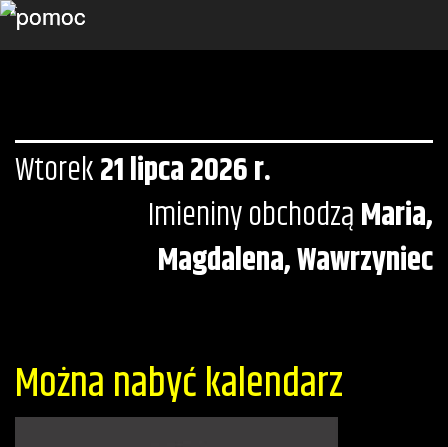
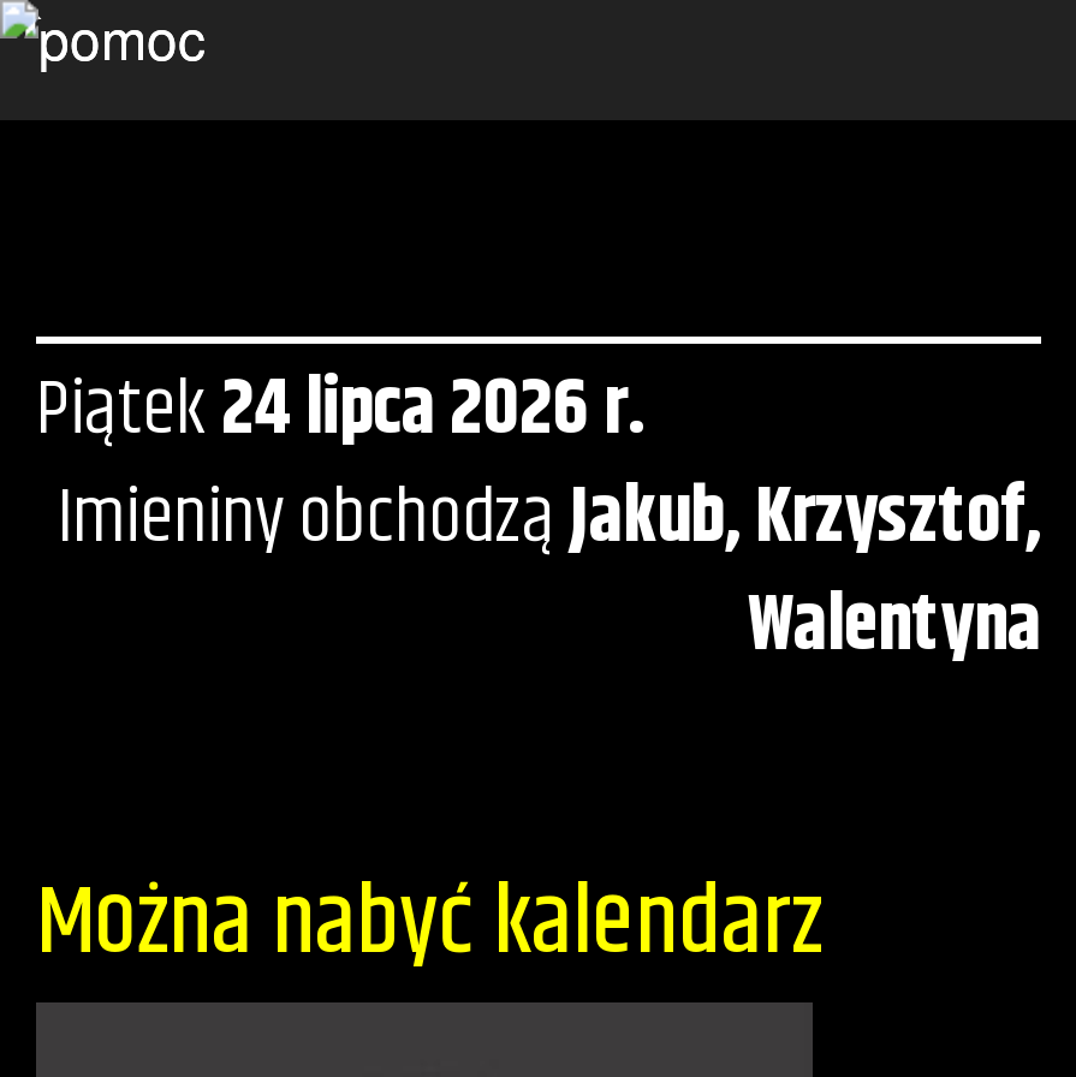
[15,146,433,285] Wtorek21 lipca 2026 r. | Imieniny obchodząMaria, | Magdalena, Wawrzyniec -> [36,351,1041,685] Piątek24 lipca 2026 r. | Imieniny obchodząJakub, Krzysztof, | Walentyna

